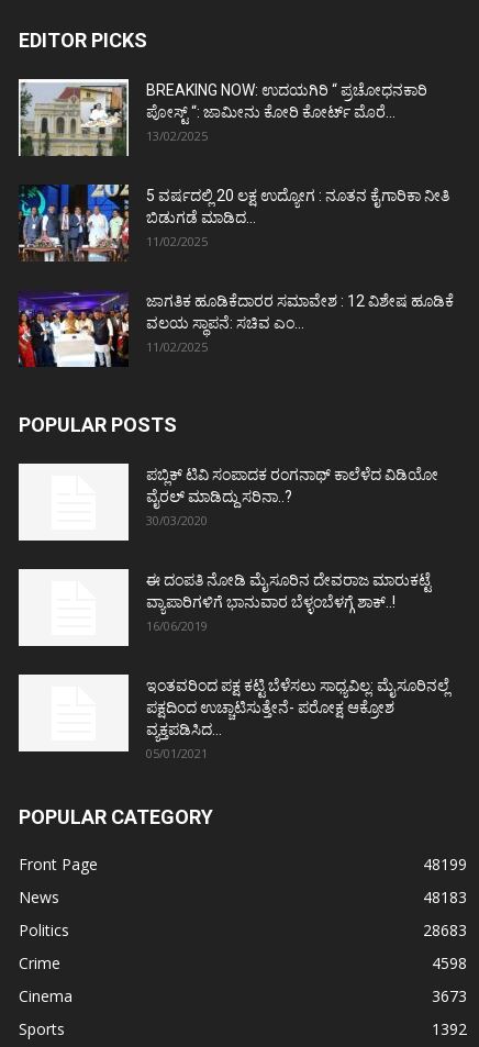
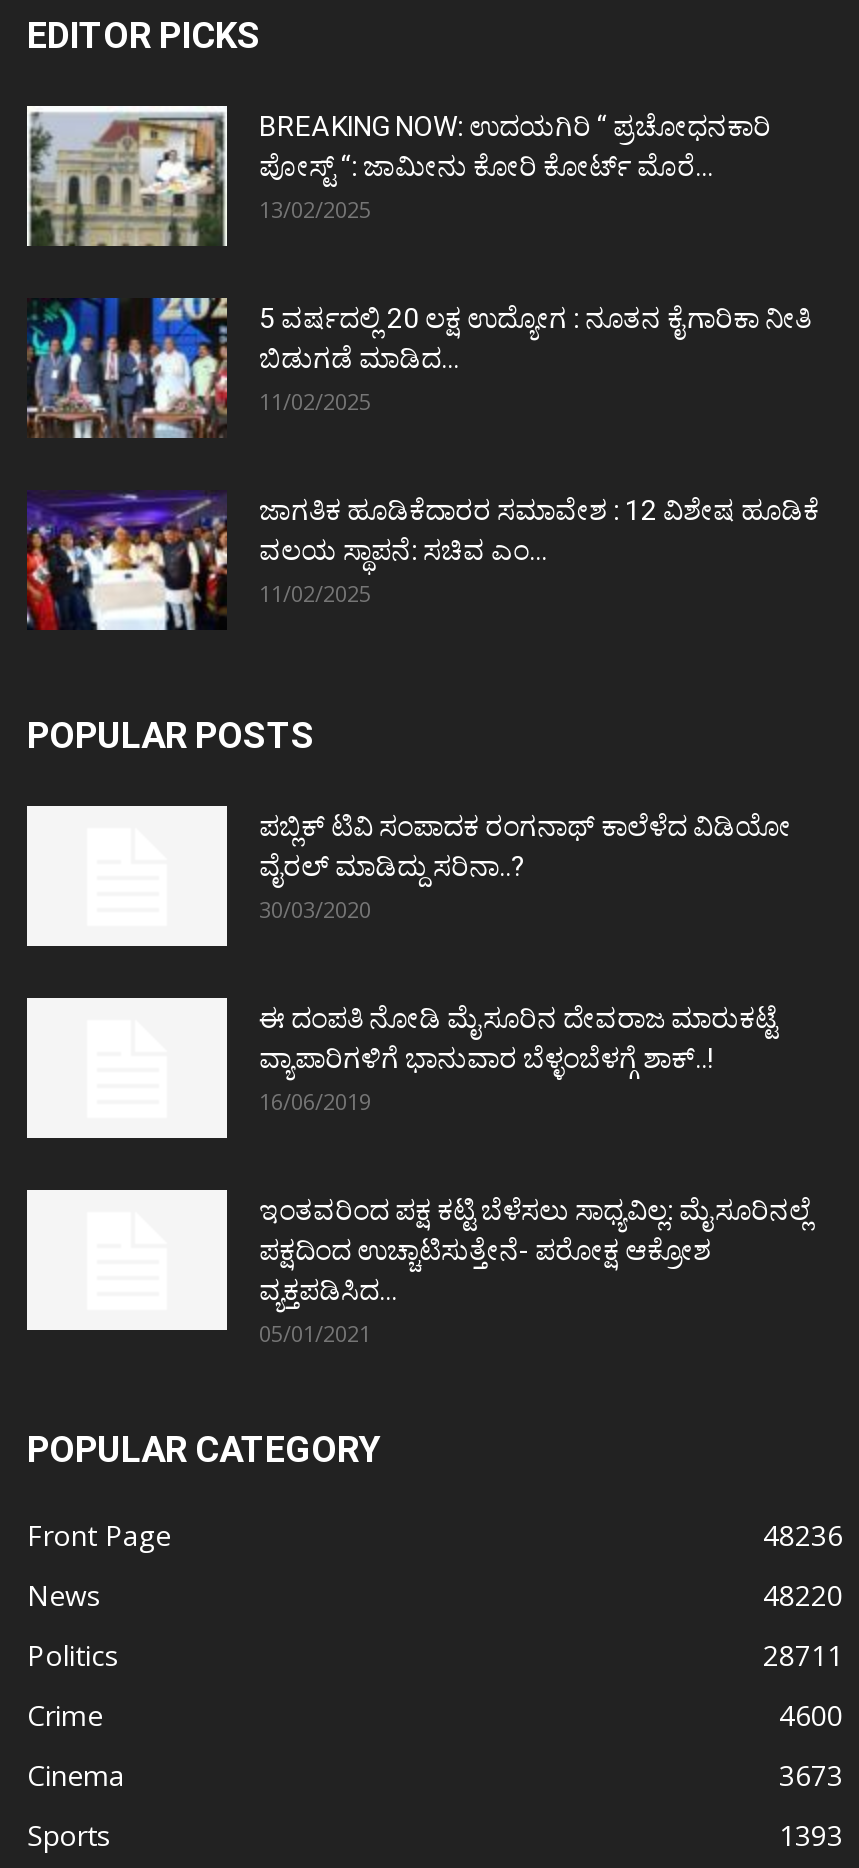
[423,854,467,875] 48199 -> [763,1517,843,1555] 48236
[423,887,467,908] 48183 -> [763,1577,843,1615] 48220
[423,920,467,941] 28683 -> [763,1637,843,1675] 28711
[432,953,467,974] 4598 -> [779,1697,843,1735] 4600
[432,1019,467,1040] 1392 -> [779,1817,843,1855] 1393

